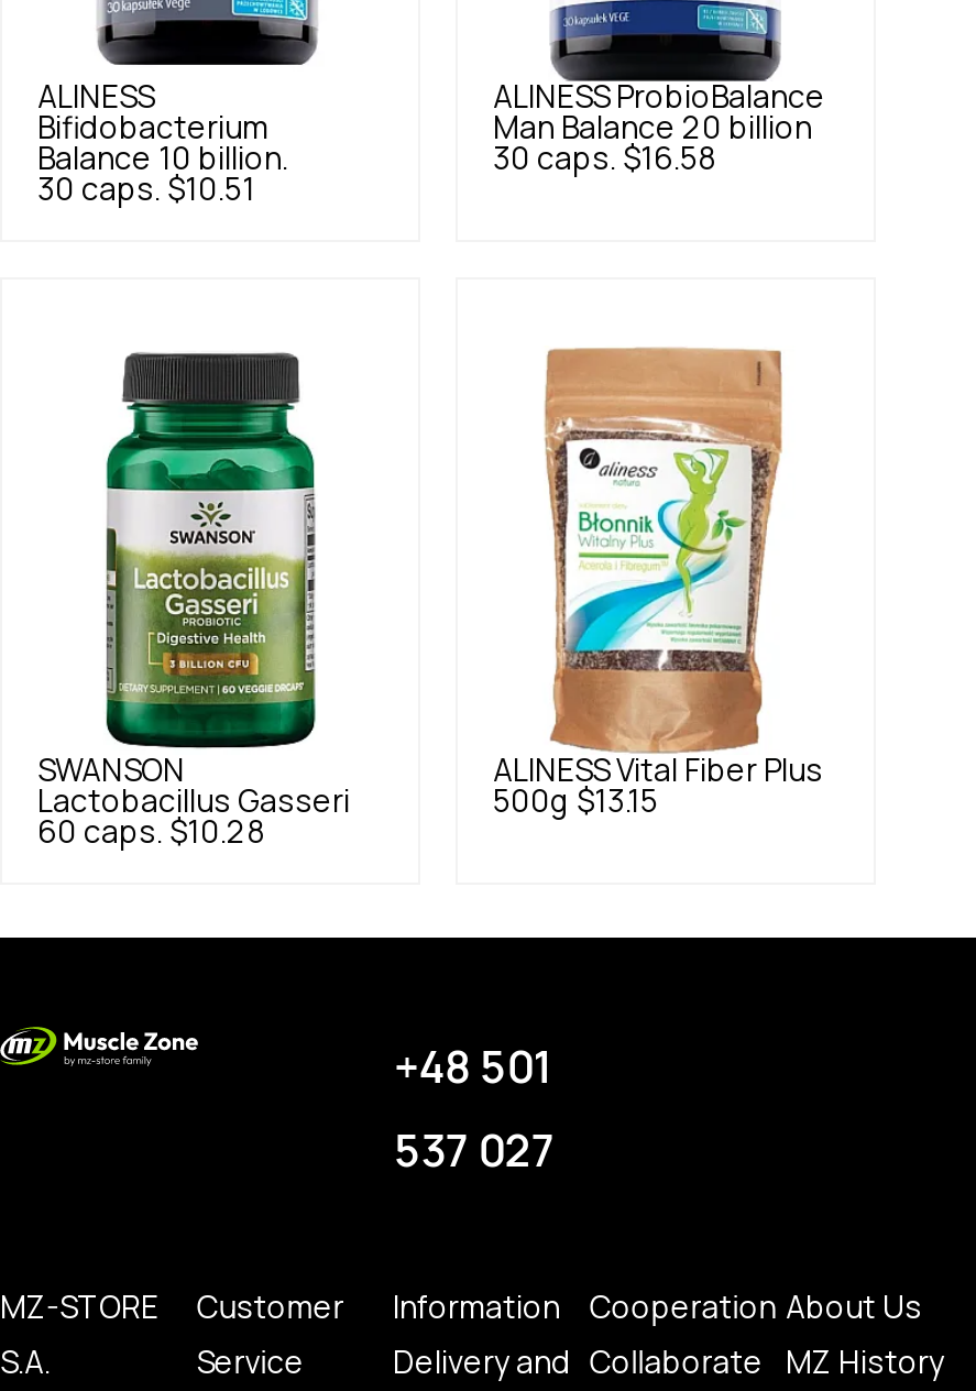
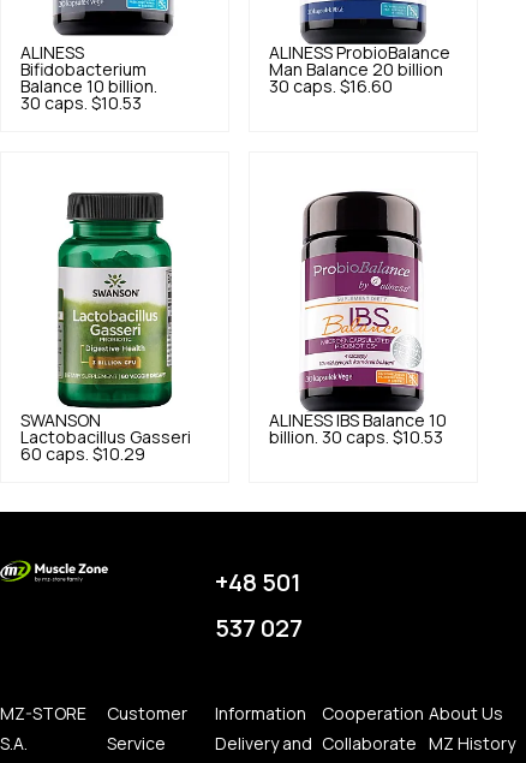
[493,143,715,174] 30 caps. $16.58 -> [269,78,393,95] 30 caps. $16.60
[37,174,255,205] 30 caps. $10.51 -> [20,95,142,112] 30 caps. $10.53
[493,346,823,817] [image] | ALINESS Vital Fiber Plus | 500g $13.15 -> [269,190,447,446] [image] | ALINESS IBS Balance 10 | billion. 30 caps. $10.53
[37,817,264,848] 60 caps. $10.28 -> [20,446,145,463] 60 caps. $10.29

